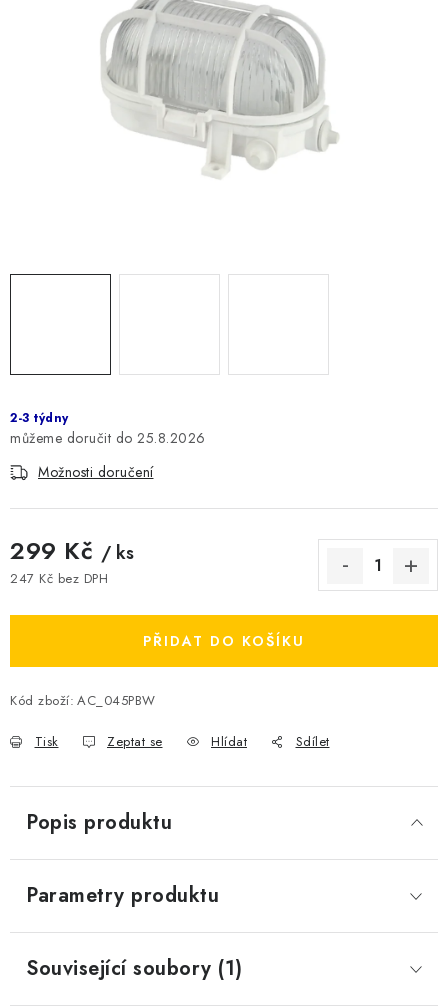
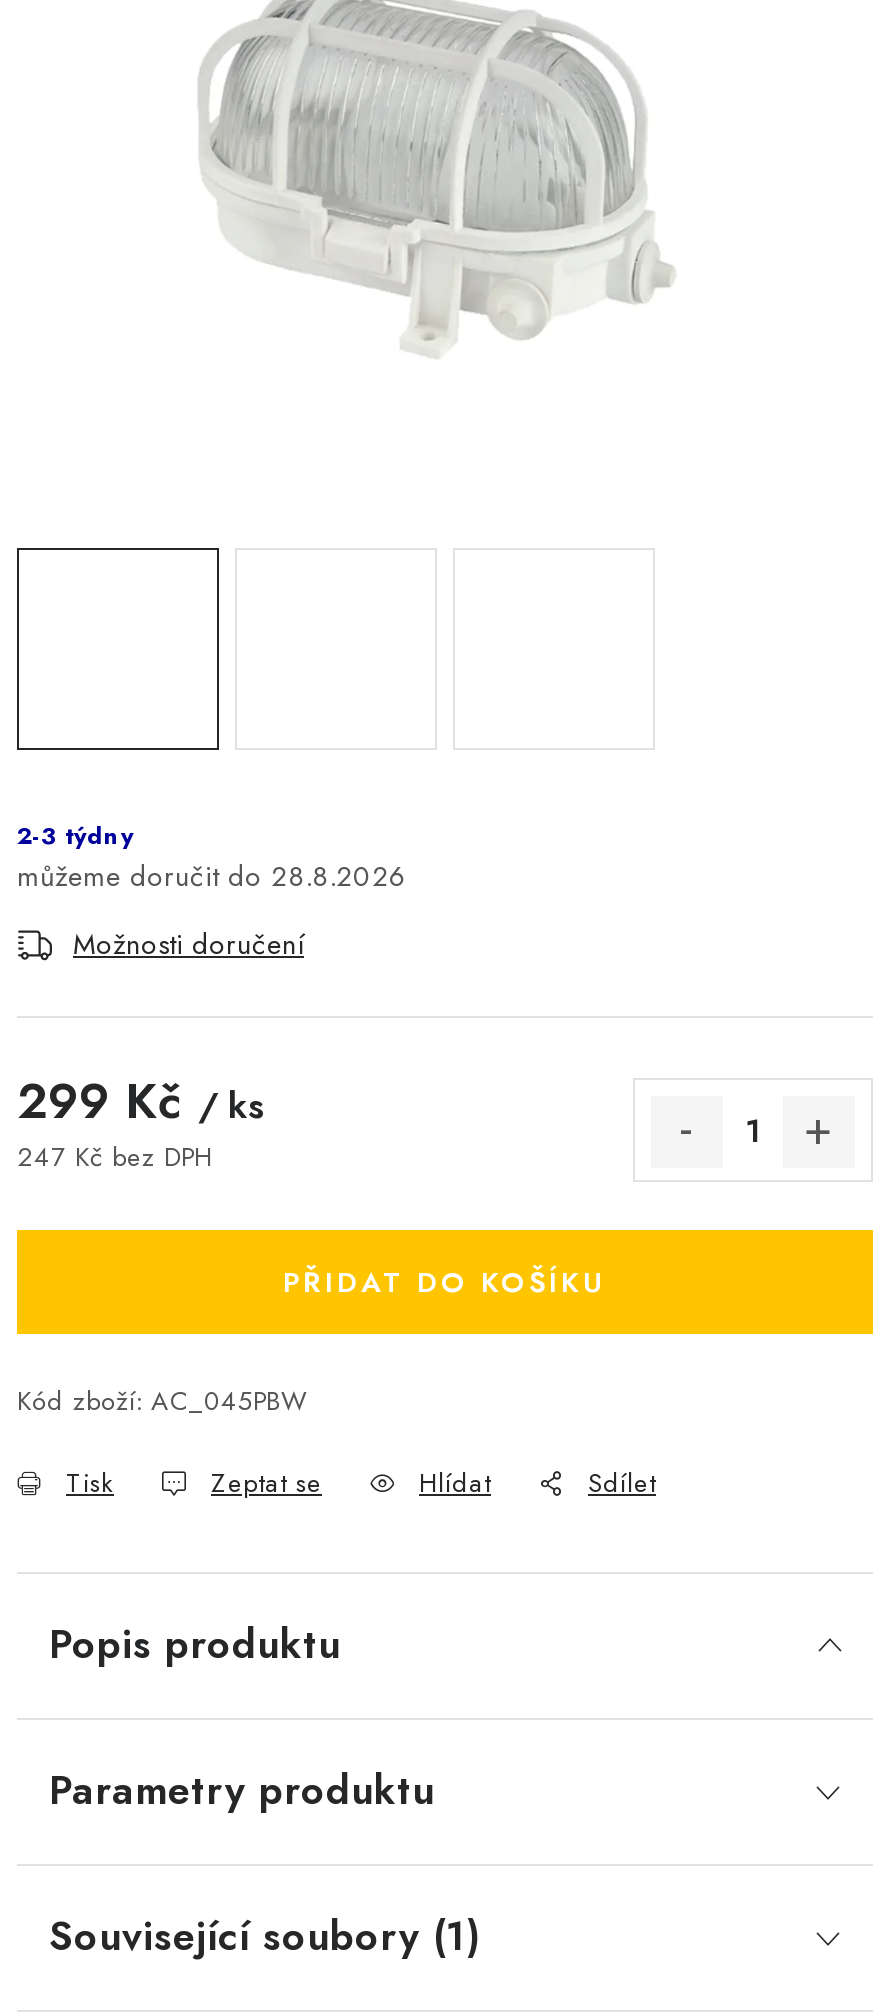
[137,428,205,448] 25.8.2026 -> [271,856,408,896] 28.8.2026

